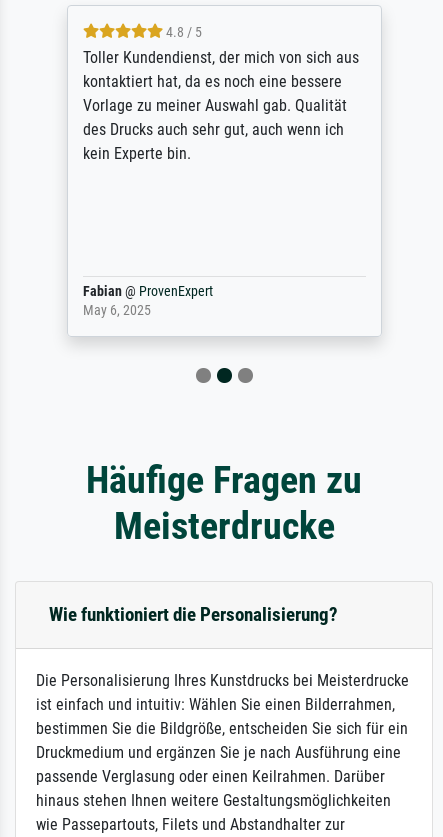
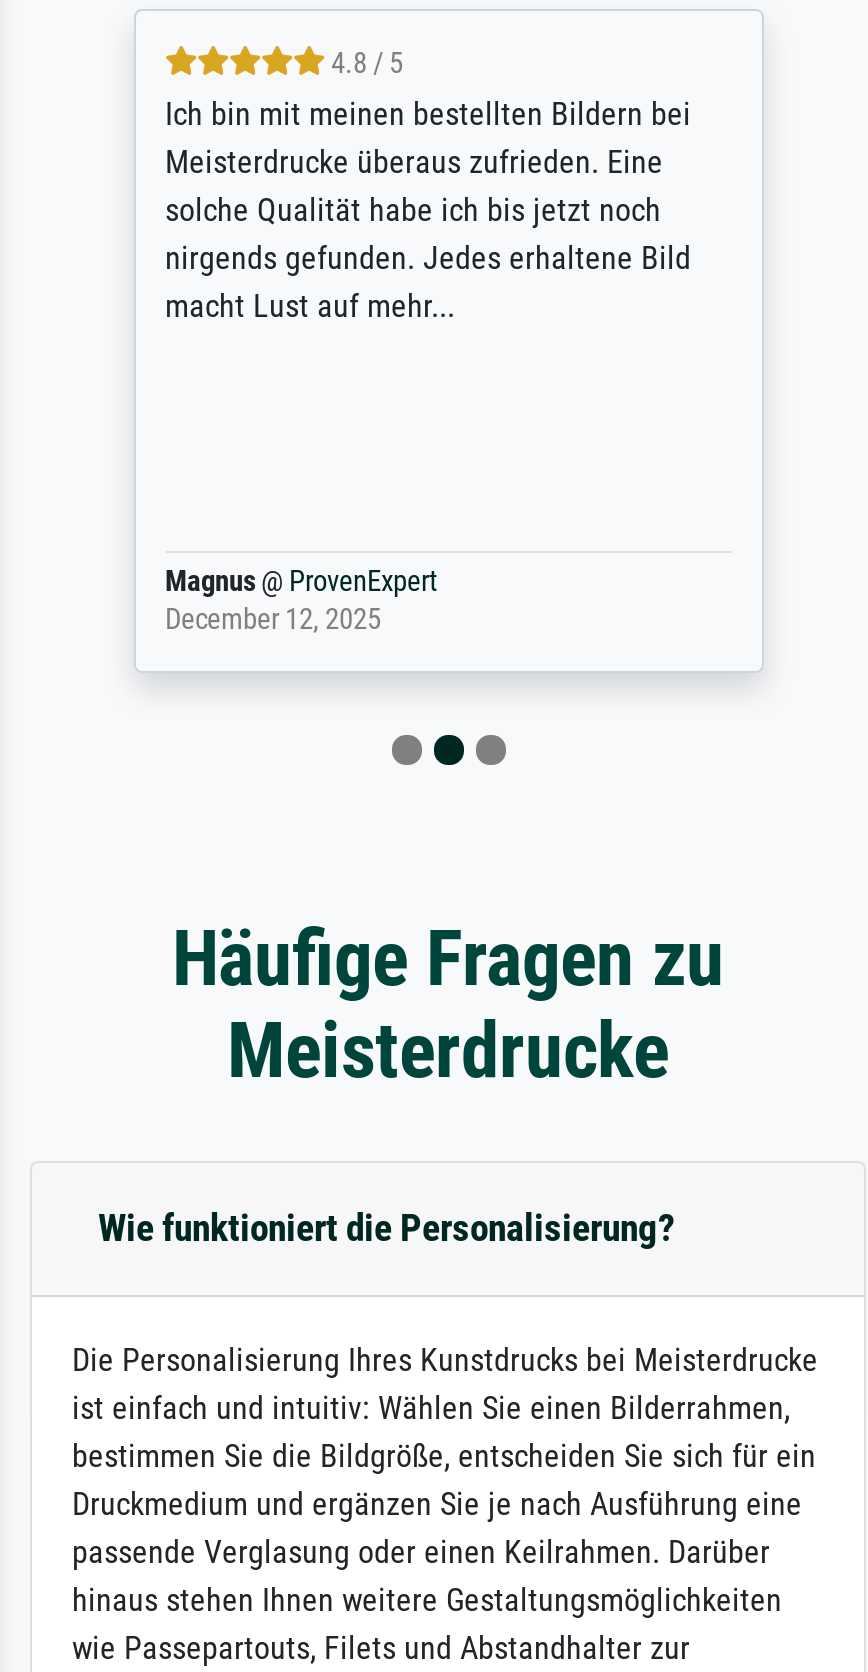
[82,48,358,163] Toller Kundendienst, der mich von sich aus | kontaktiert hat, da es noch eine bessere | Vorlage zu meiner Auswahl gab. Qualität | des Drucks auch sehr gut, auch wenn ich | kein Experte bin. -> [165,95,691,325] Ich bin mit meinen bestellten Bildern bei | Meisterdrucke überaus zufrieden. Eine | solche Qualität habe ich bis jetzt noch | nirgends gefunden. Jedes erhaltene Bild | macht Lust auf mehr...
[82,283,212,319] Fabian @ ProvenExpert | May 6, 2025 -> [165,565,437,637] Magnus @ ProvenExpert | December 12, 2025

